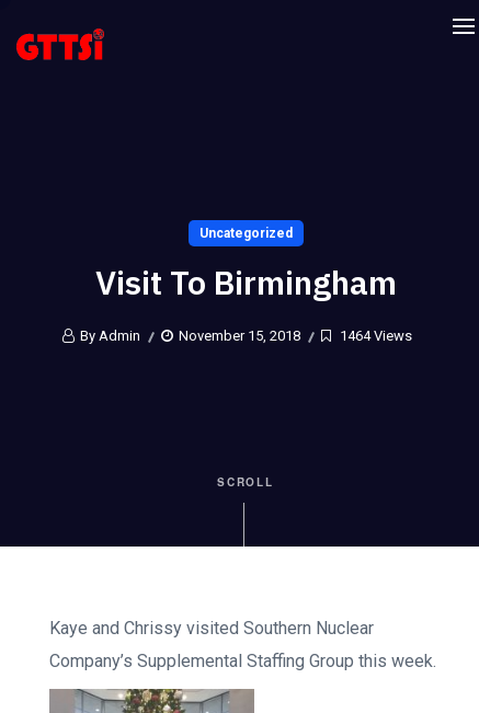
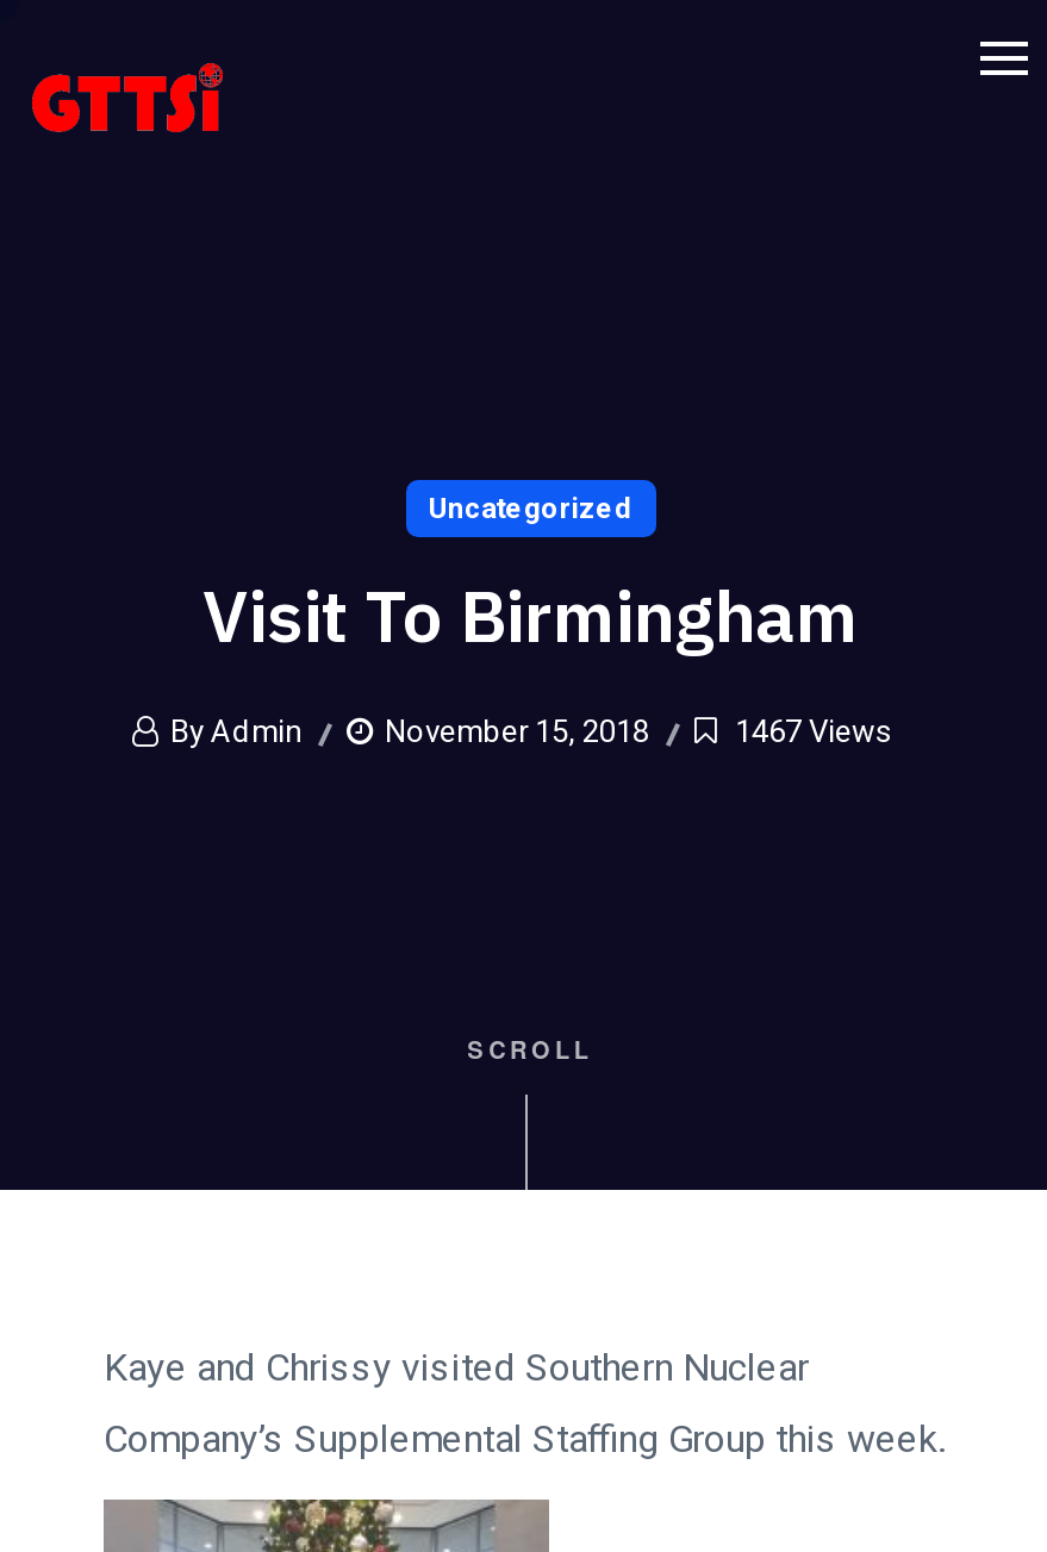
[337,327,412,344] 1464 Views -> [728,713,892,749] 1467 Views

